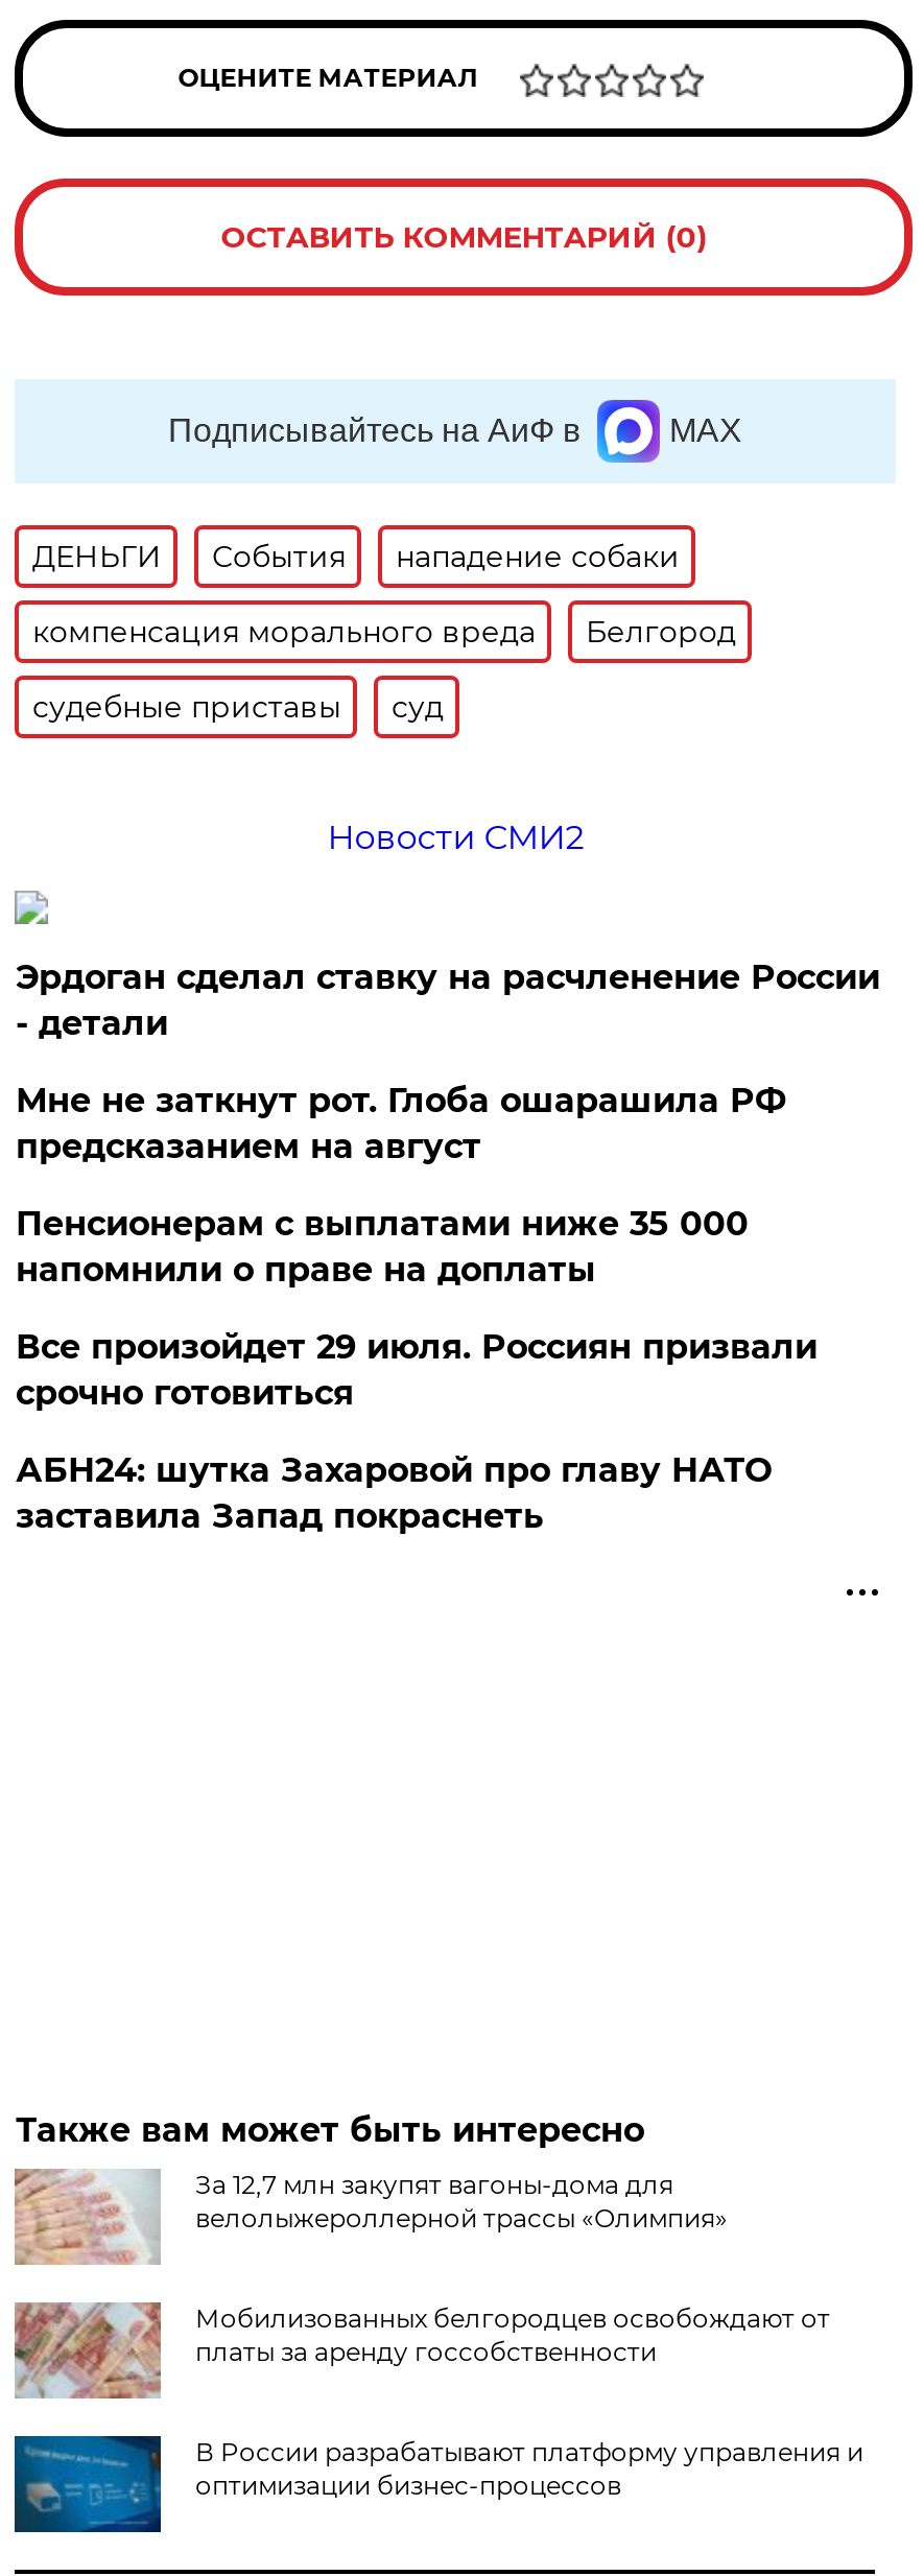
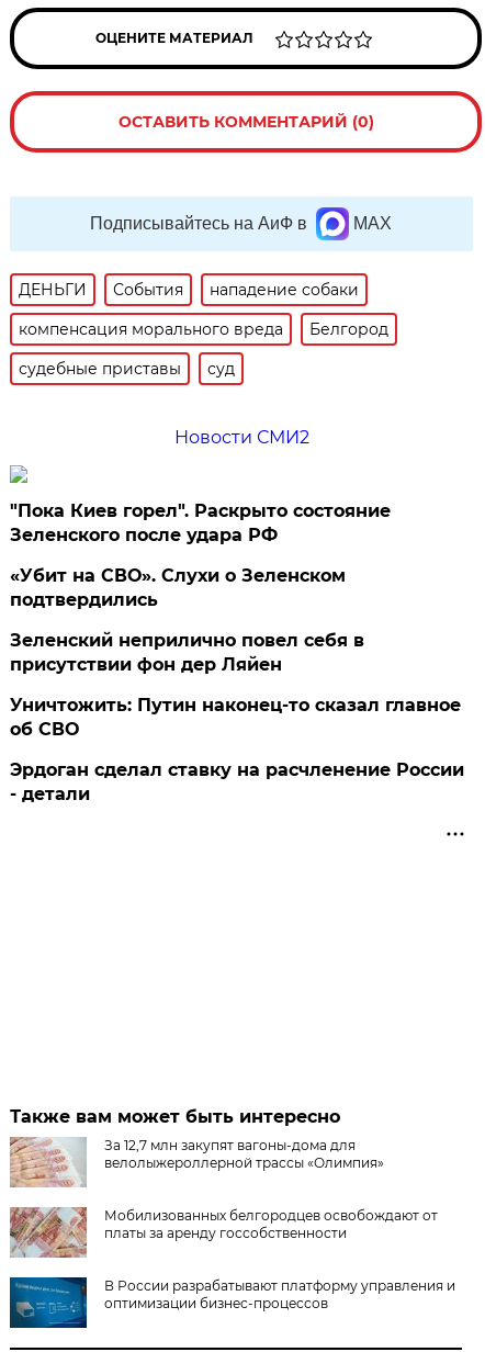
none -> [10,500,461,740] "Пока Киев горел". Раскрыто состояние | Зеленского после удара РФ | «Убит на СВО». Слухи о Зеленском | подтвердились | Зеленский неприлично повел cебя в | присутствии фон дер Ляйен | Уничтожить: Путин наконец-то сказал главное | об СВО
moved [15,958,880,1043] -> [10,759,465,804]: Эрдоган сделал ставку на расчленение России | - детали
[15,1081,817,1536] Мне не заткнут рот. Глоба ошарашила РФ | предсказанием на август | Пенсионерам с выплатами ниже 35 000 | напомнили о праве на доплаты | Все произойдет 29 июля. Россиян призвали | срочно готовиться | АБН24: шутка Захаровой про главу НАТО | заставила Запад покраснеть -> none

